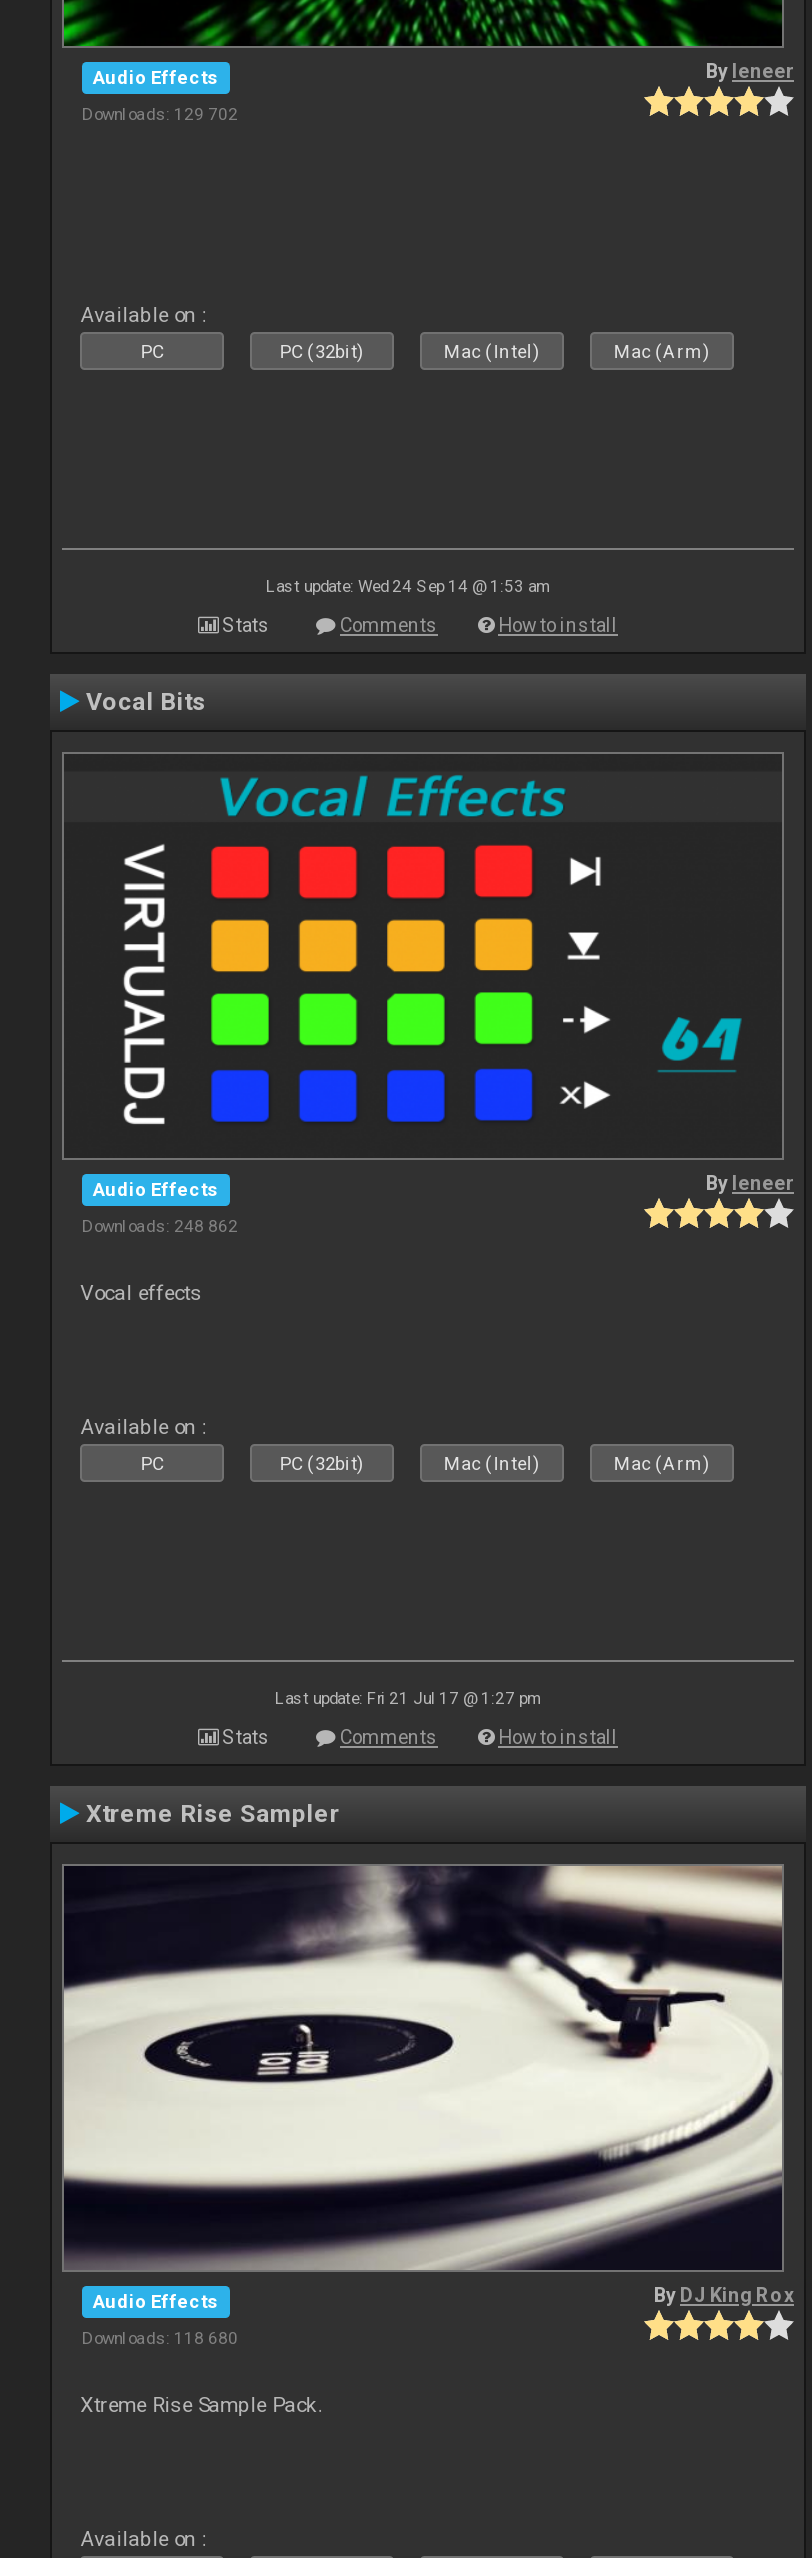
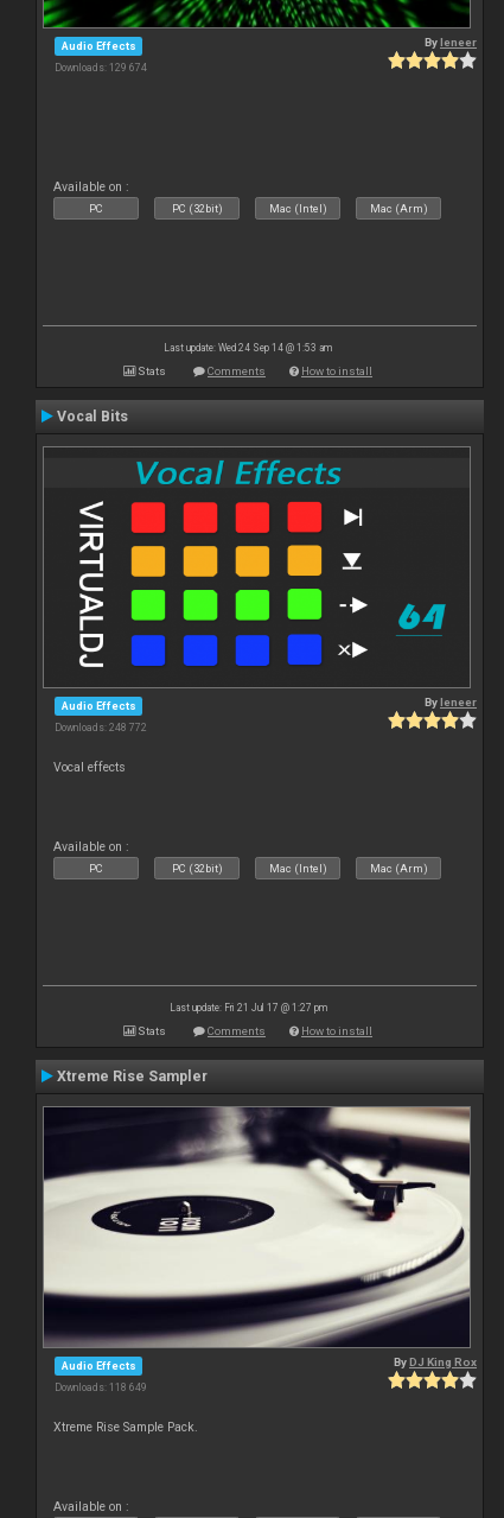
[82,103,238,123] Downloads: 129 702 -> [55,61,147,73] Downloads: 129 674
[82,1215,238,1235] Downloads: 248 862 -> [55,721,147,733] Downloads: 248 772
[82,2327,238,2347] Downloads: 118 680 -> [55,1381,147,1393] Downloads: 118 649

